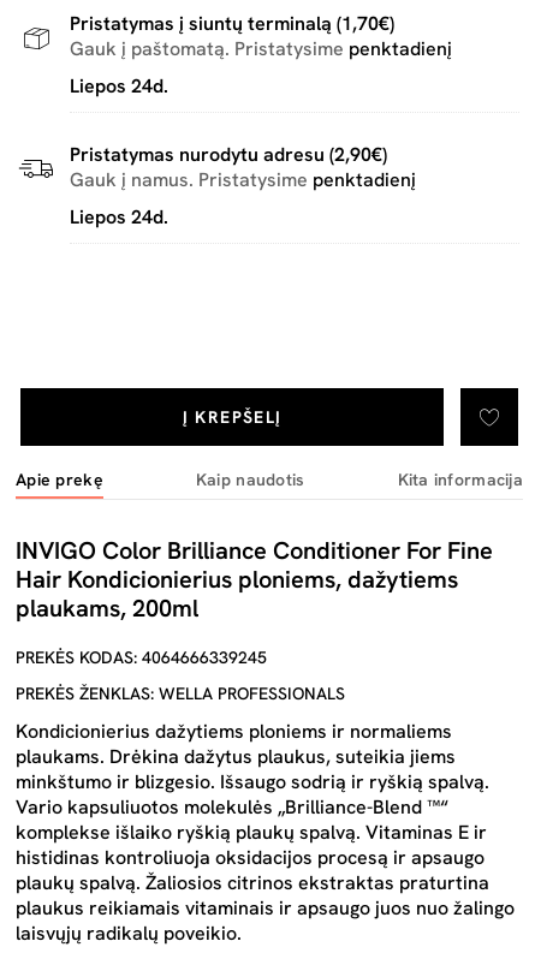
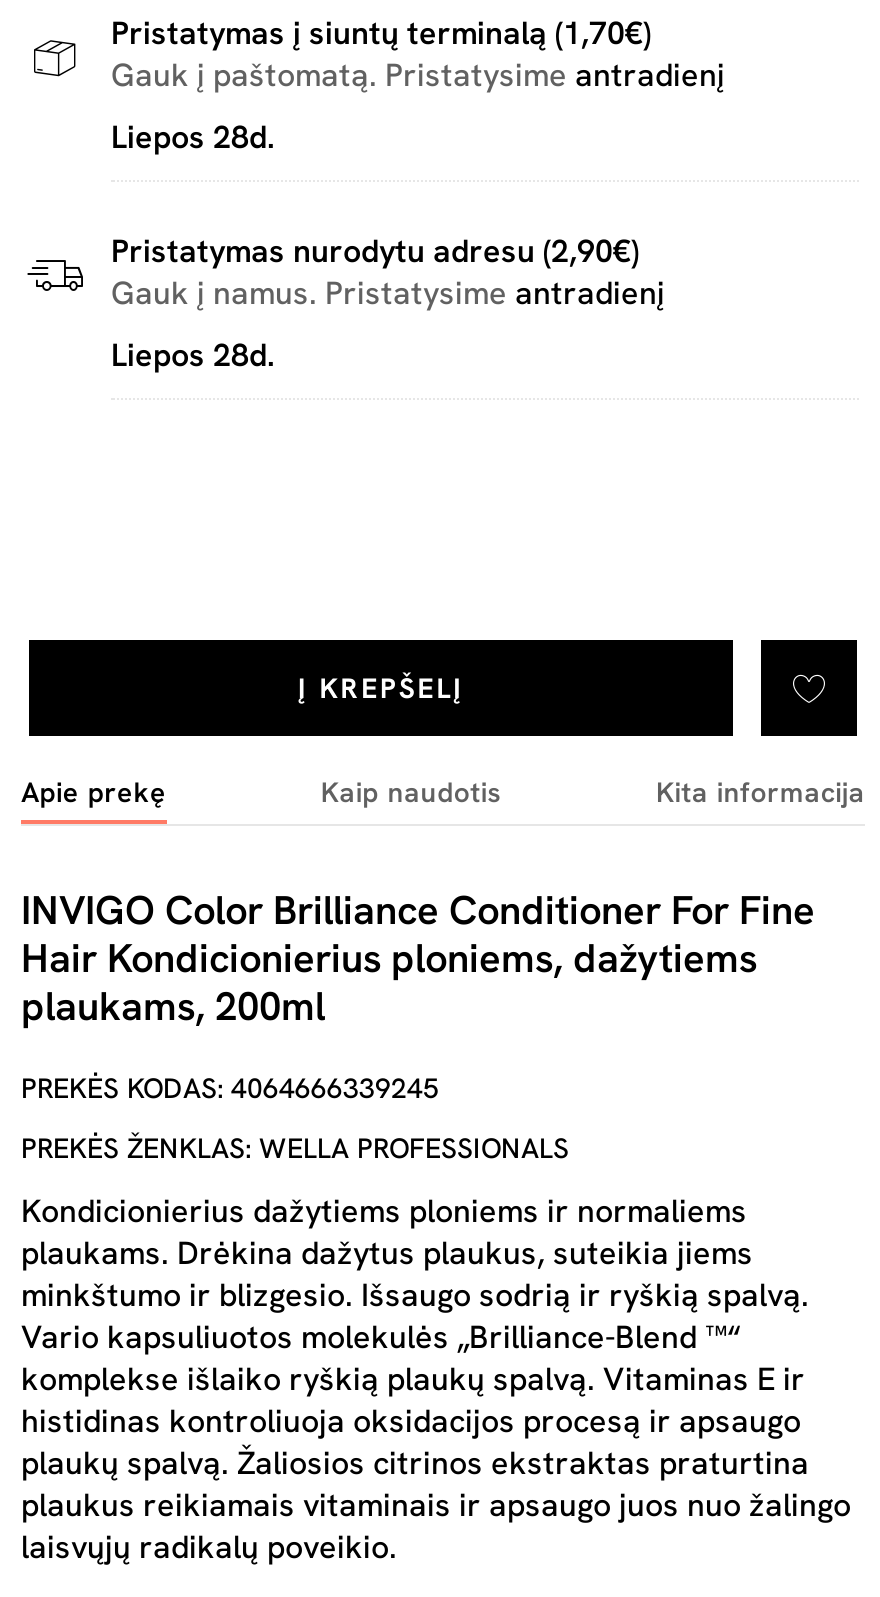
[70,36,452,61] Gauk į paštomatą. Pristatysime penktadienį -> [111,54,725,96] Gauk į paštomatą. Pristatysime antradienį
[70,73,168,99] Liepos 24d. -> [111,116,275,158] Liepos 28d.
[70,167,416,192] Gauk į namus. Pristatysime penktadienį -> [111,272,665,314] Gauk į namus. Pristatysime antradienį
[70,204,168,230] Liepos 24d. -> [111,334,275,376] Liepos 28d.

